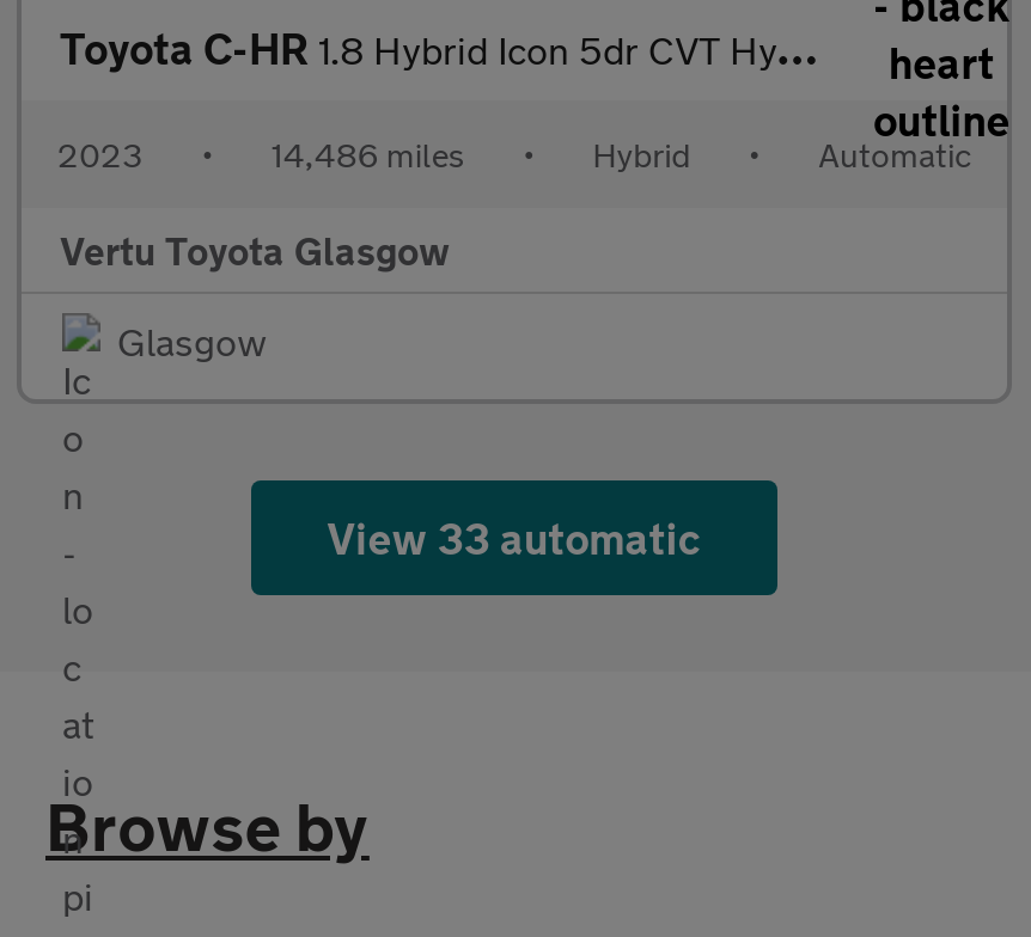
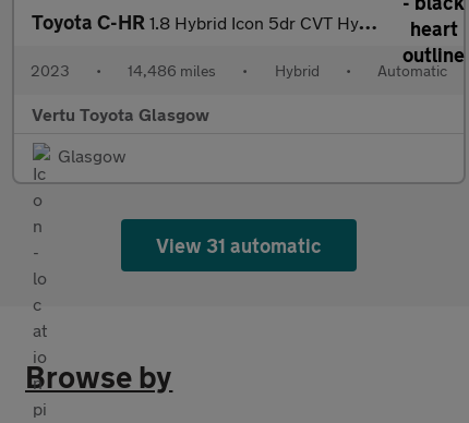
[327,511,702,563] View 33 automatic -> [156,233,322,257] View 31 automatic

